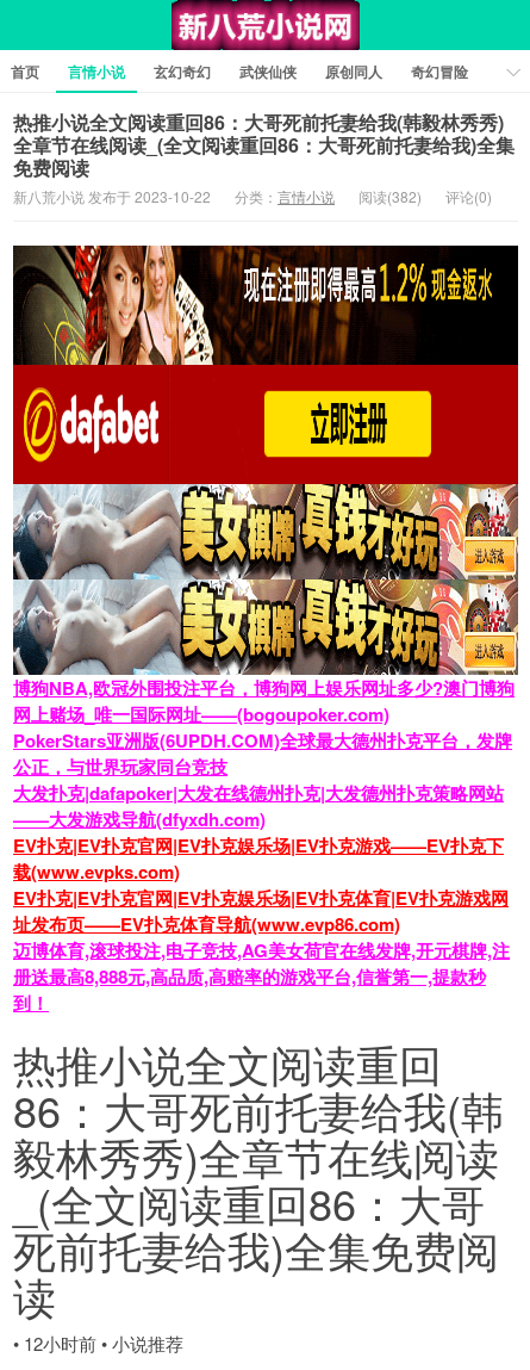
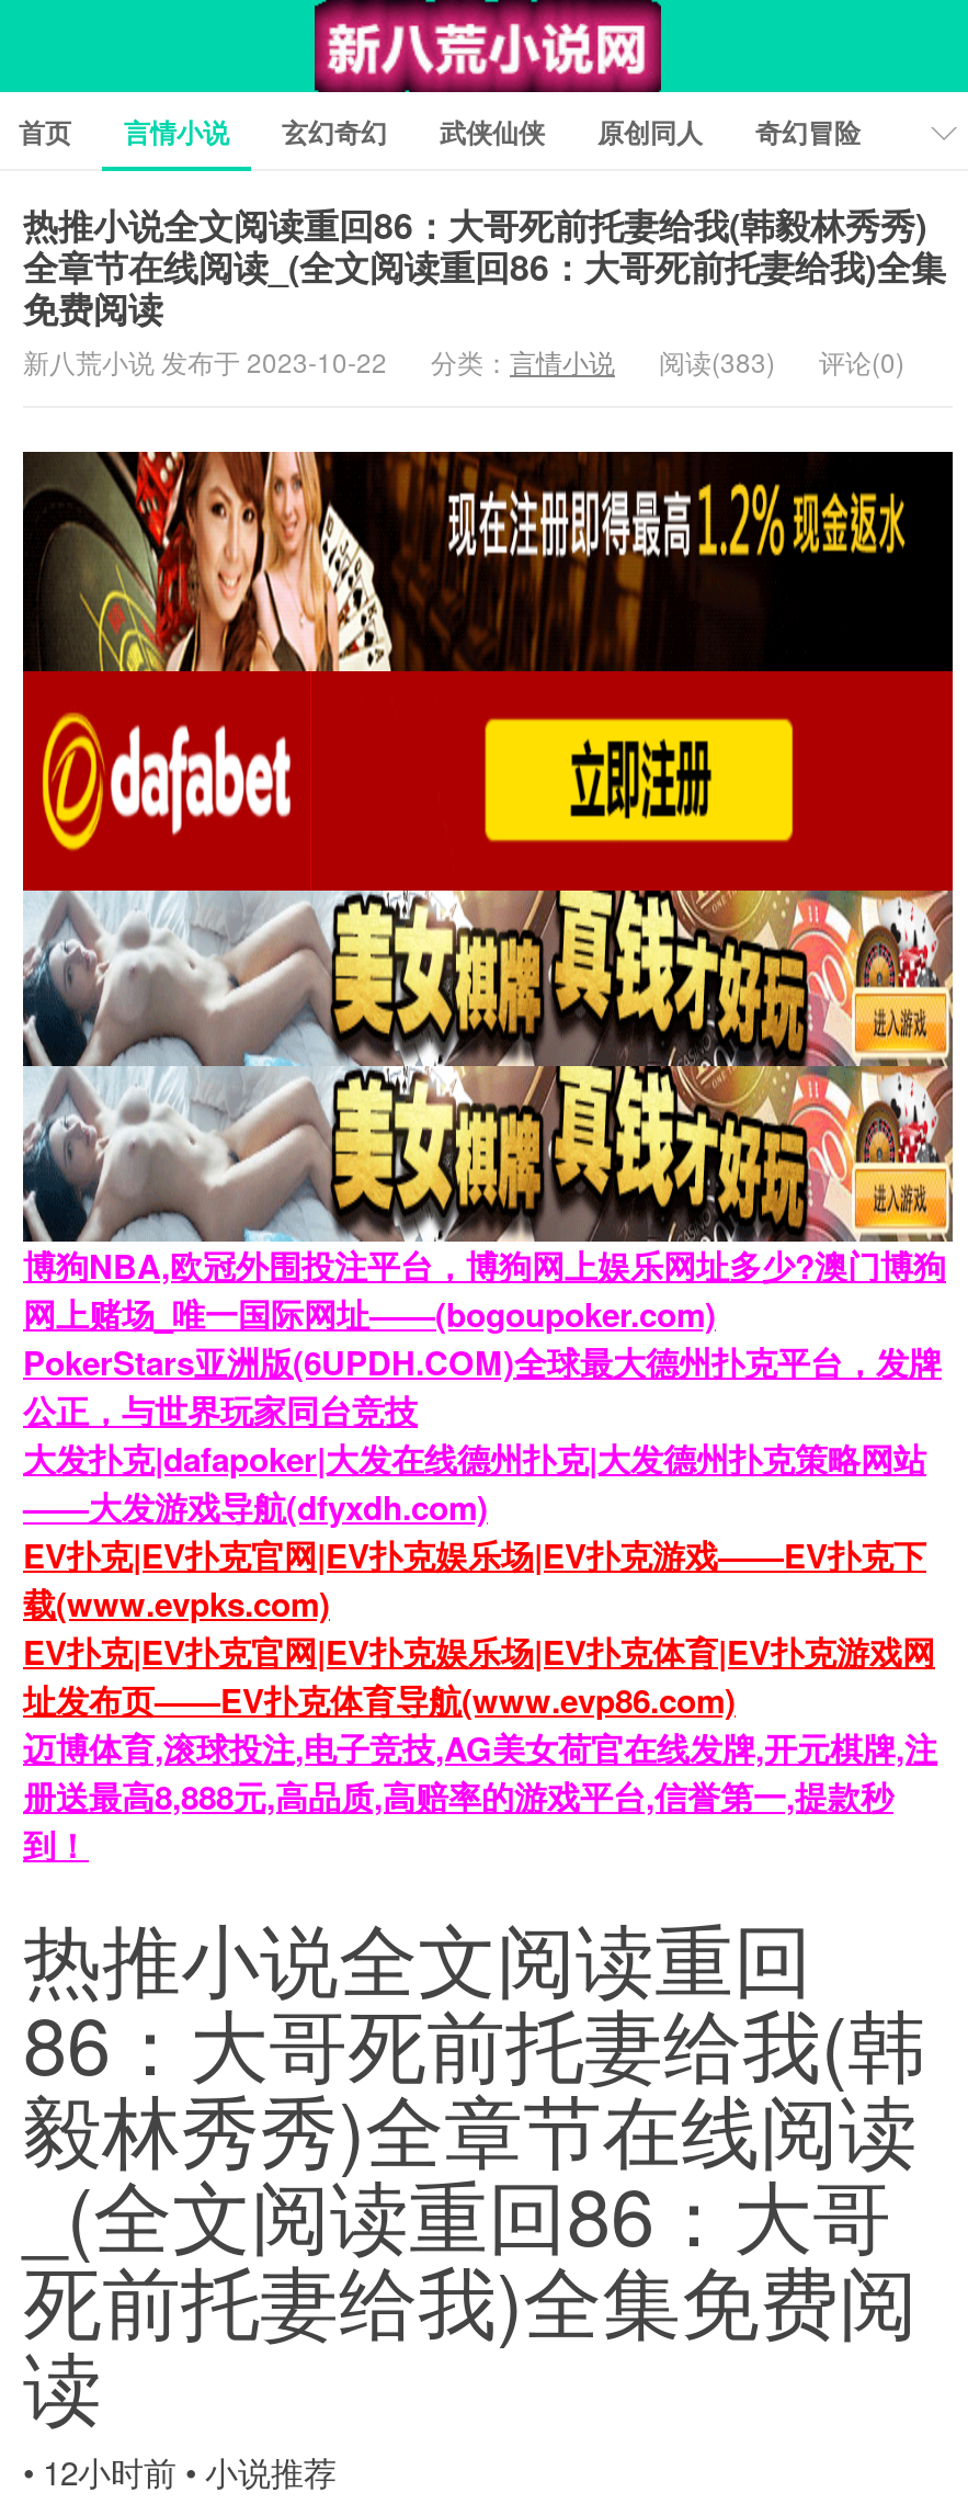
[13,186,492,206] 新八荒小说 发布于 2023-10-22 分类：言情小说 阅读(382) 评论(0) -> [23,342,904,379] 新八荒小说 发布于 2023-10-22 分类：言情小说 阅读(383) 评论(0)

